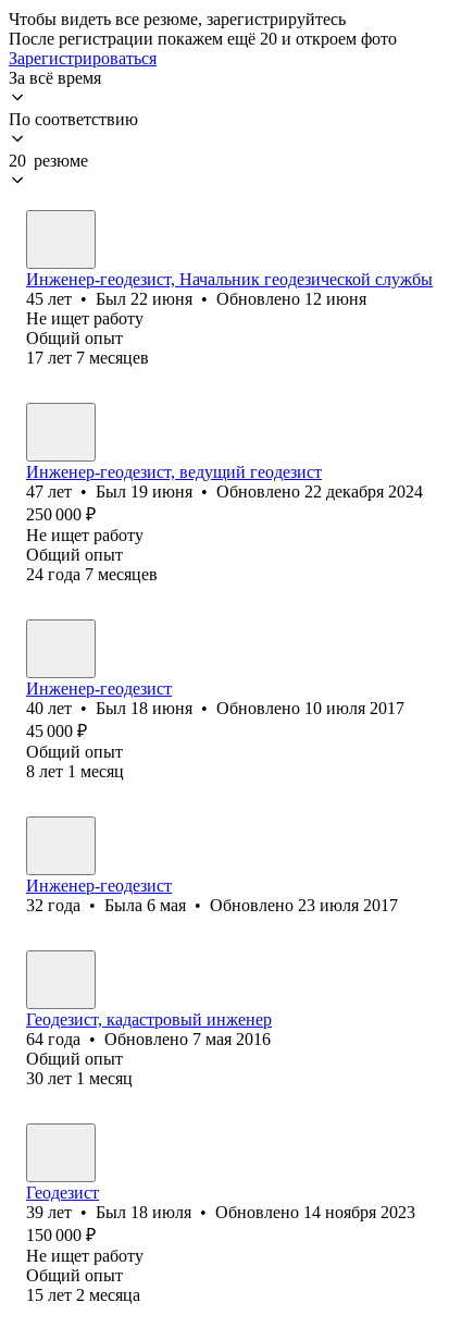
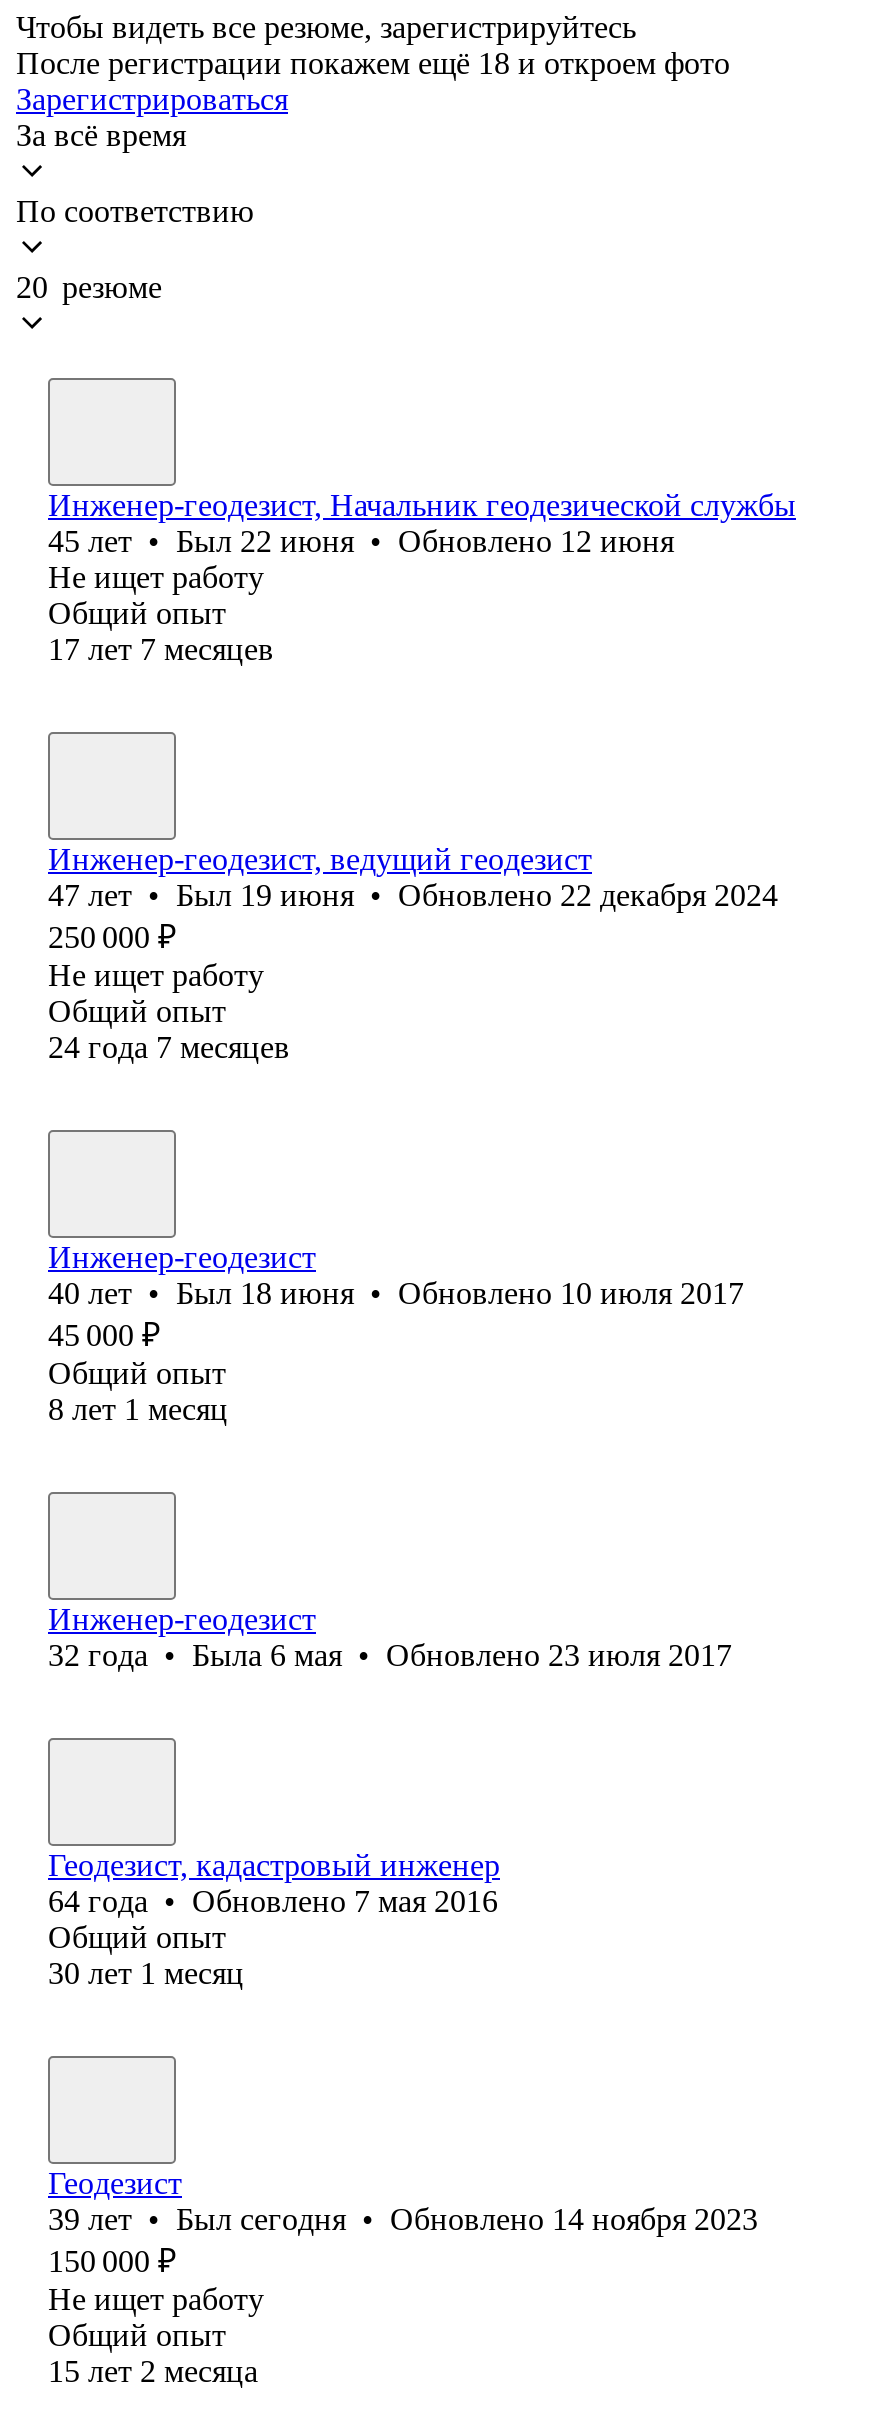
[9,29,397,48] После регистрации покажем ещё 20 и откроем фото -> [16,46,730,80] После регистрации покажем ещё 18 и откроем фото
[26,1203,415,1221] 39 лет • Был 18 июля • Обновлено 14 ноября 2023 -> [48,2202,758,2236] 39 лет • Был сегодня • Обновлено 14 ноября 2023

